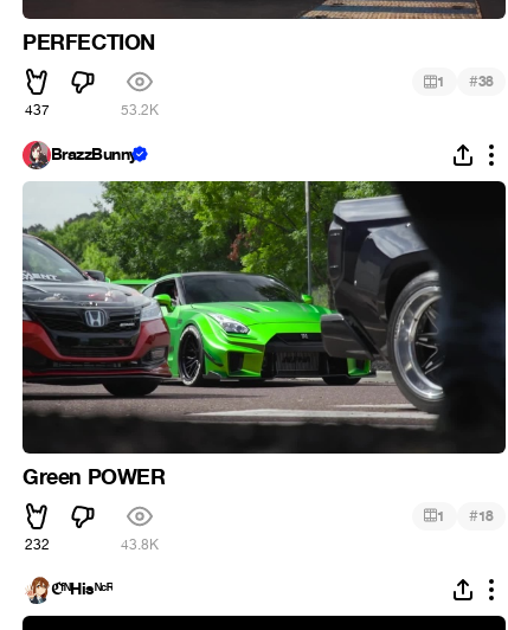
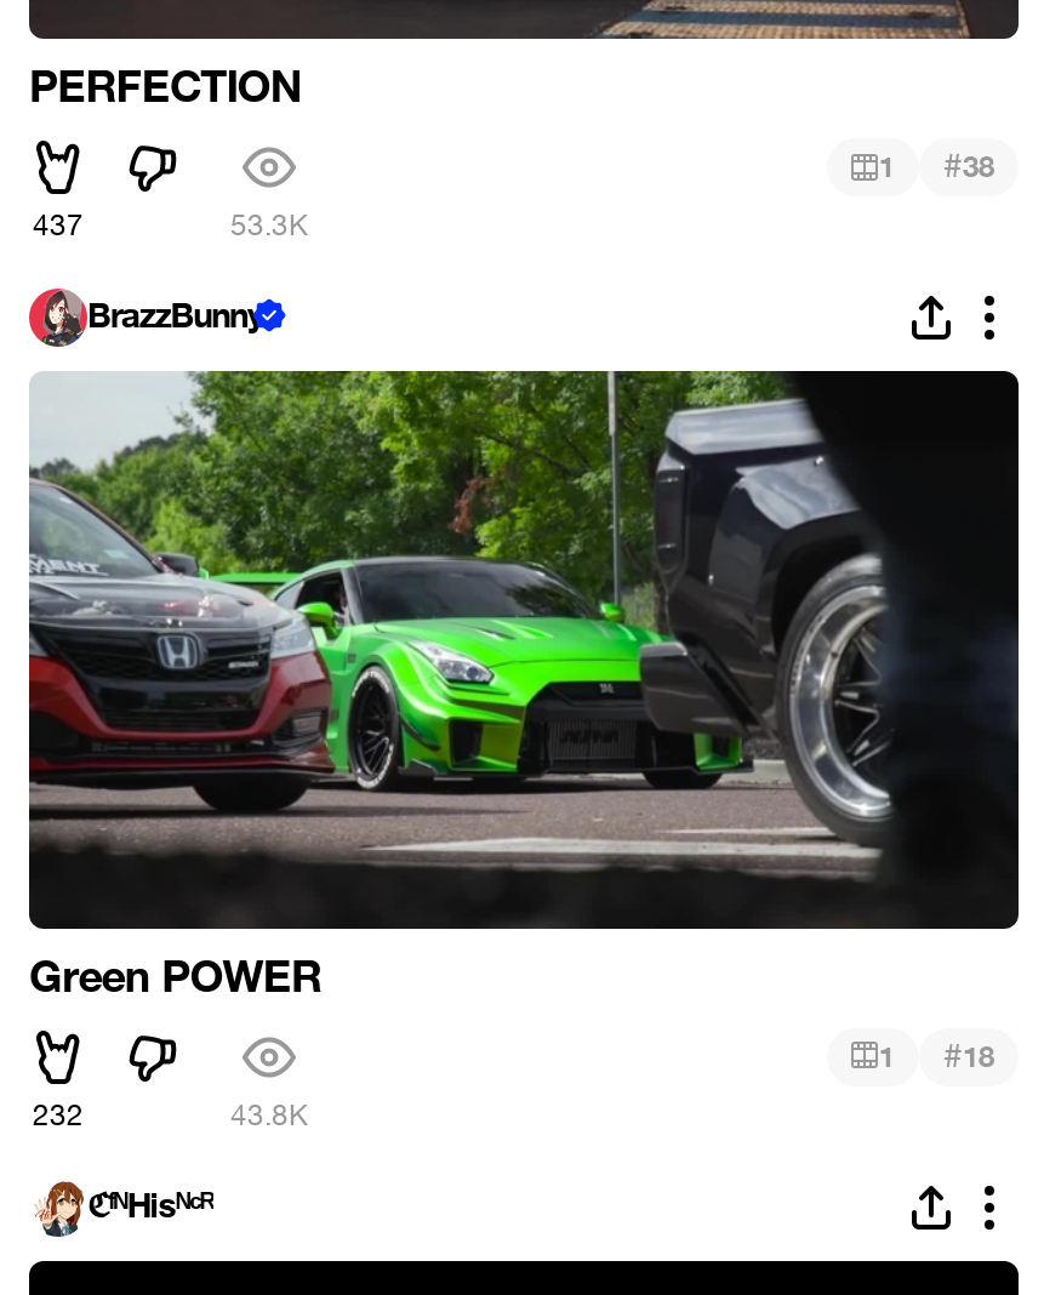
[121,101,159,120] 53.2K -> [230,206,308,245] 53.3K

